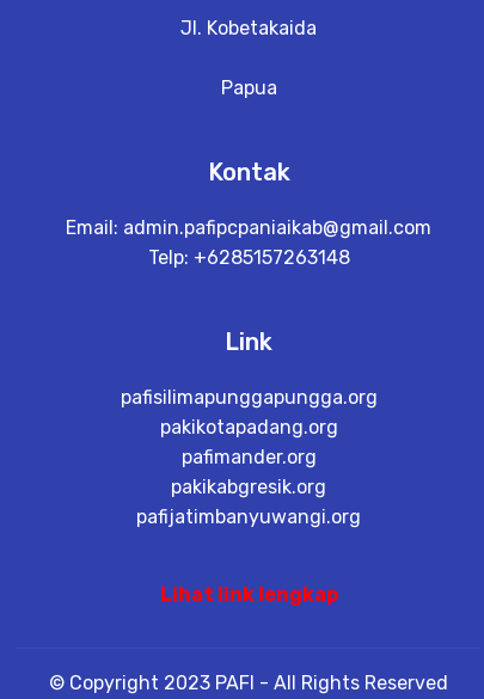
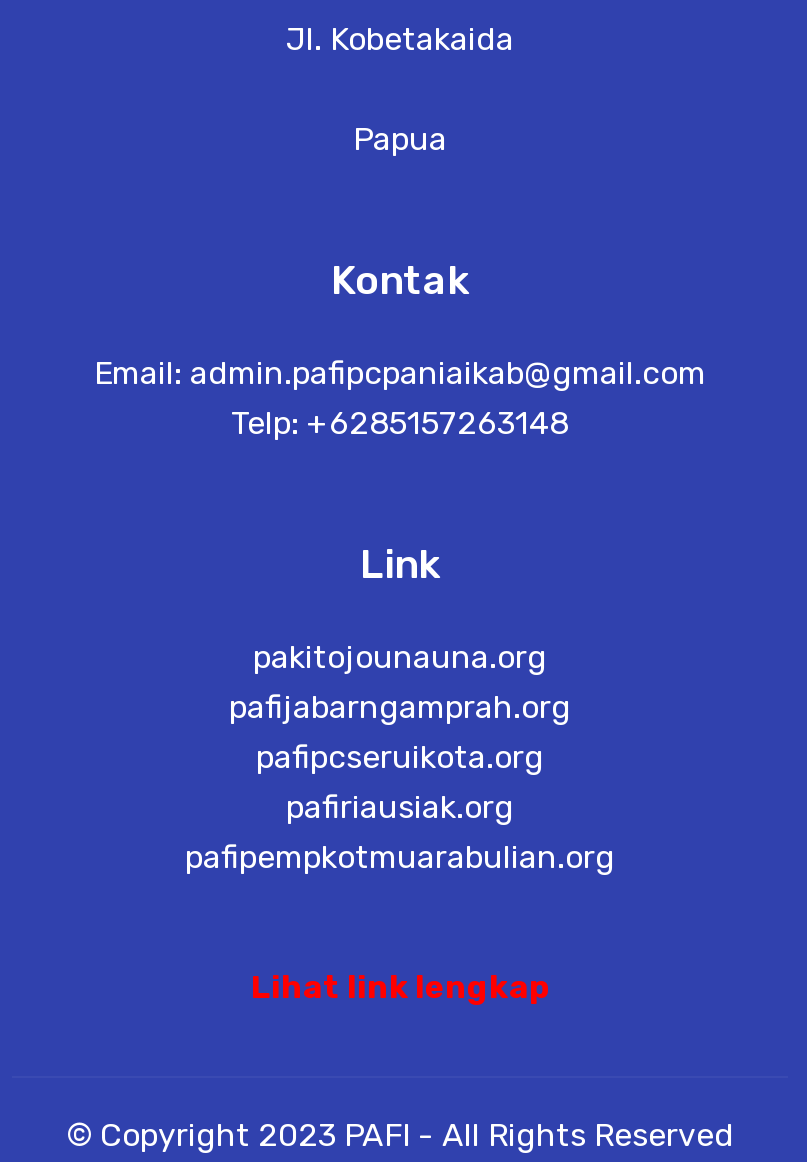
[120,386,377,528] pafisilimapunggapungga.org | pakikotapadang.org | pafimander.org | pakikabgresik.org | pafijatimbanyuwangi.org -> [185,638,615,876] pakitojounauna.org | pafijabarngamprah.org | pafipcseruikota.org | pafiriausiak.org | pafipempkotmuarabulian.org

